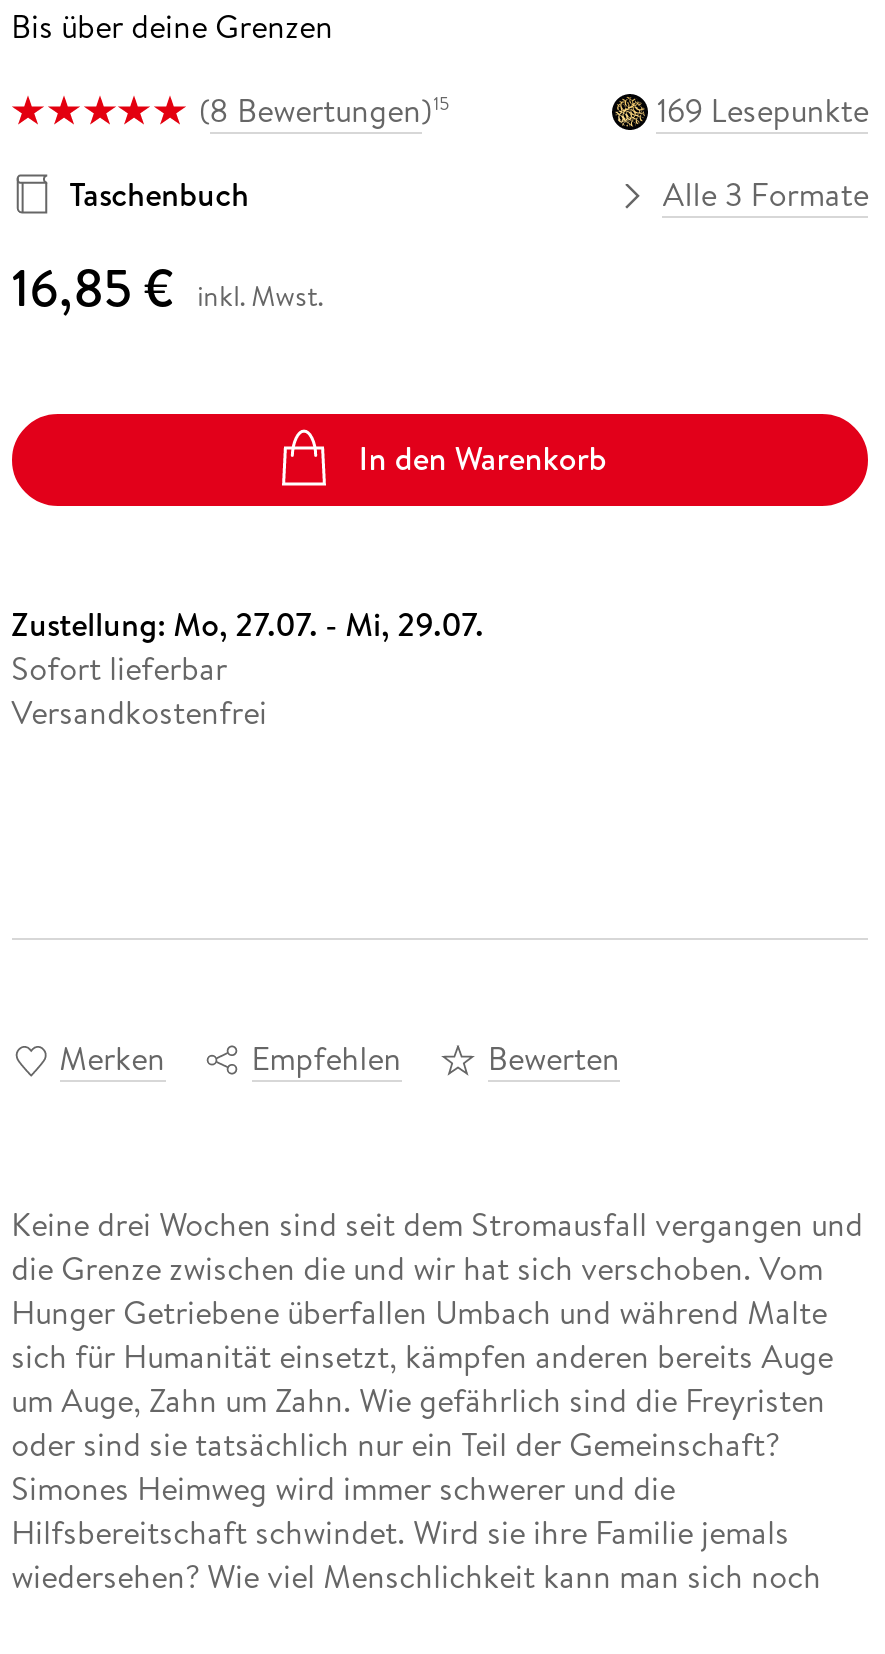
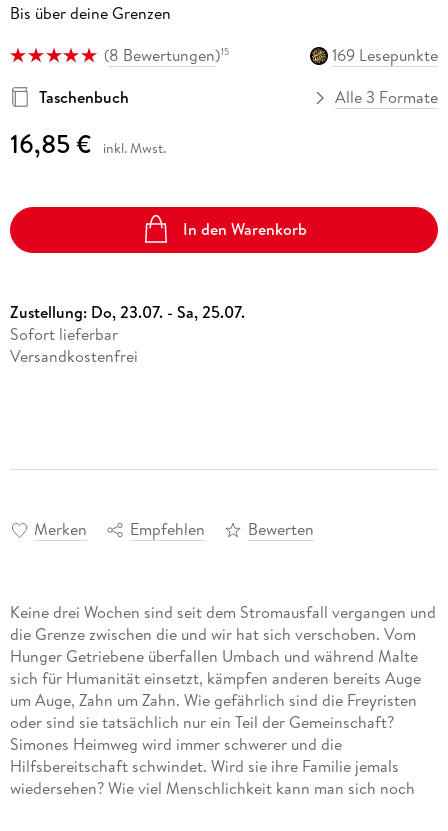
[11,602,483,646] Zustellung: Mo, 27.07. - Mi, 29.07. -> [10,301,245,323] Zustellung: Do, 23.07. - Sa, 25.07.

